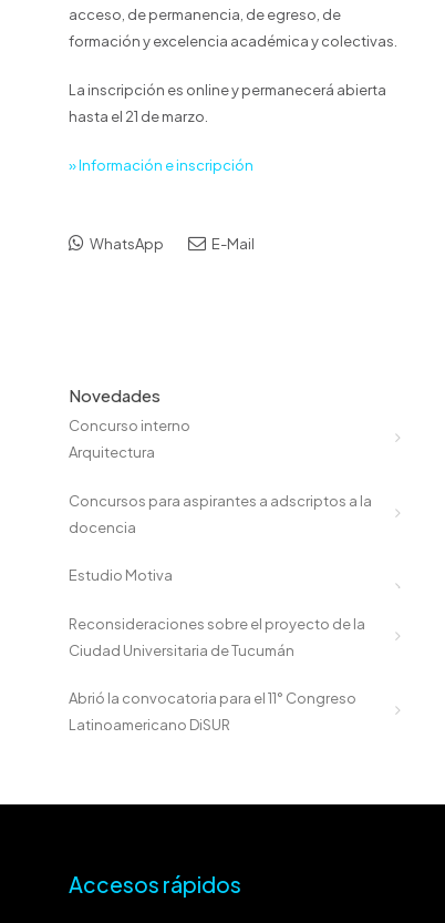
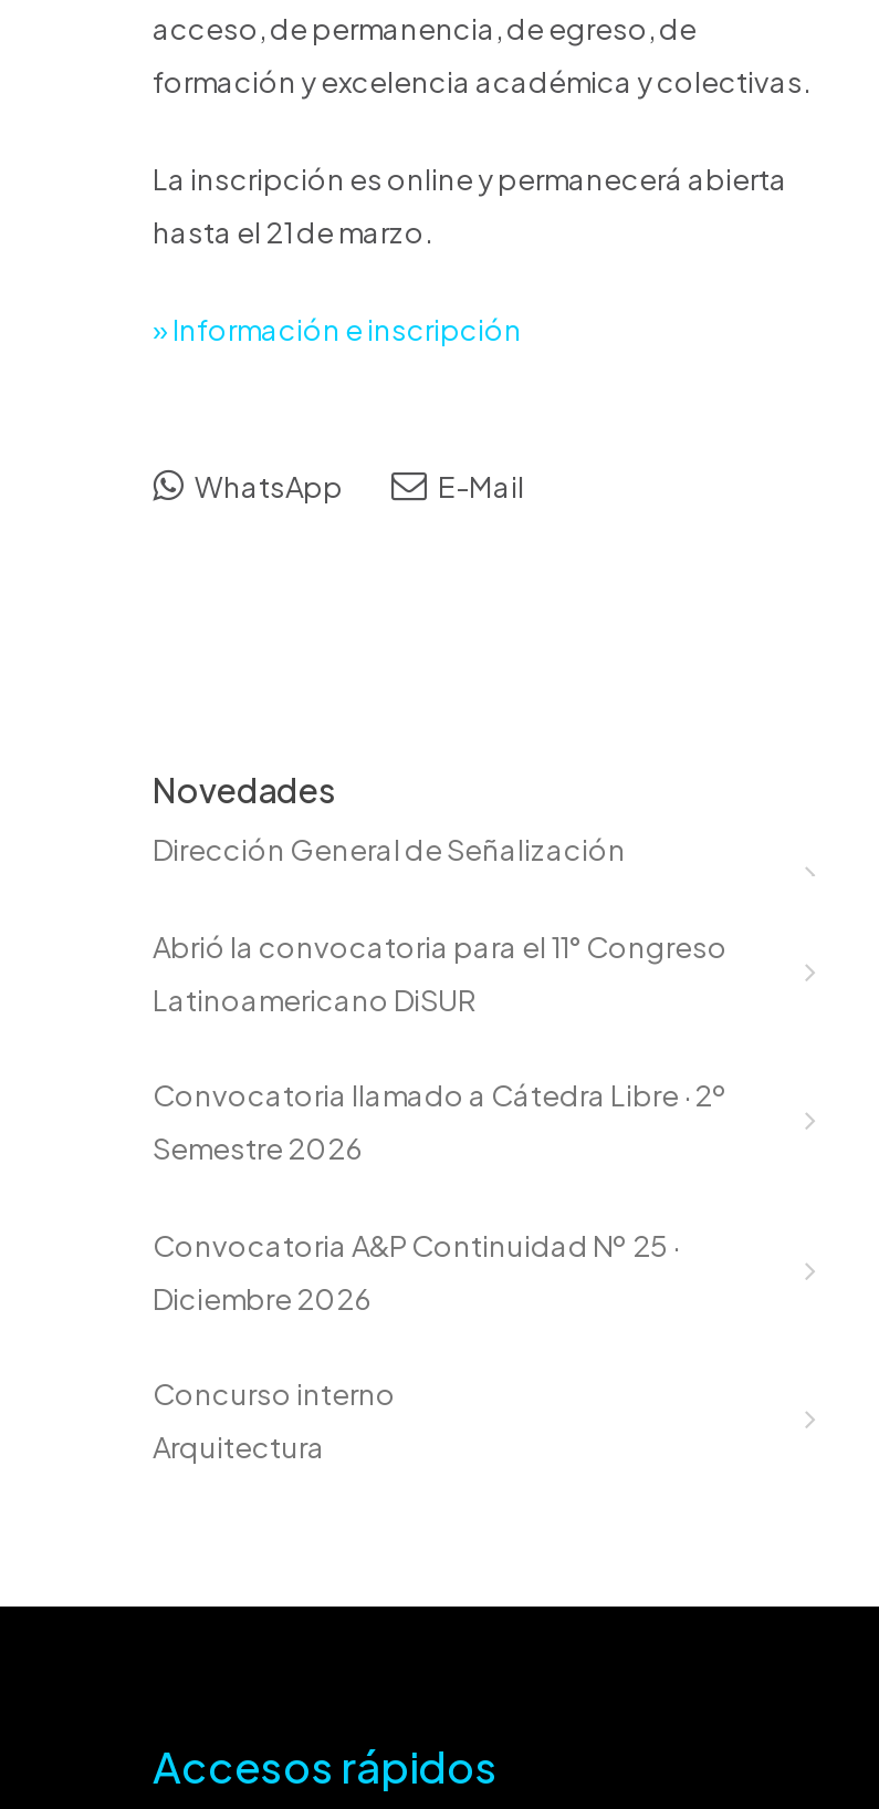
none -> [153,832,728,1316] Dirección General de Señalización | Convocatoria llamado a Cátedra Libre · 2º | Semestre 2026 | Convocatoria A&P Continuidad Nº 25 · | Diciembre 2026
moved [69,417,190,461] -> [153,1376,396,1465]: Concurso interno | Arquitectura
[69,491,372,659] Concursos para aspirantes a adscriptos a la | docencia | Estudio Motiva | Reconsideraciones sobre el proyecto de la | Ciudad Universitaria de Tucumán -> none
moved [69,689,356,734] -> [153,928,728,1017]: Abrió la convocatoria para el 11° Congreso | Latinoamericano DiSUR

